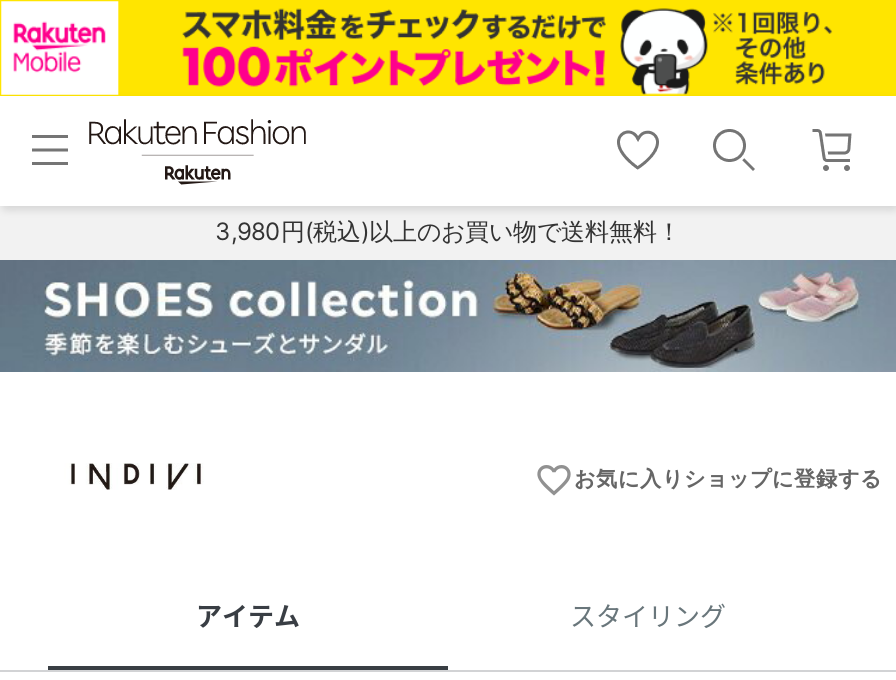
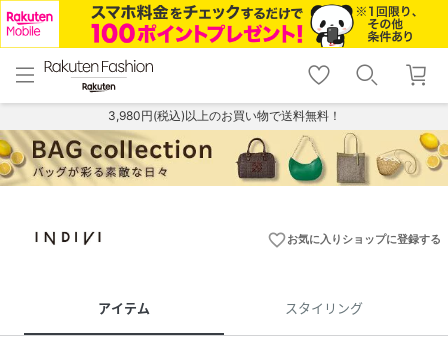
[6,258,890,374] [image] -> [3,130,445,186] [image]

